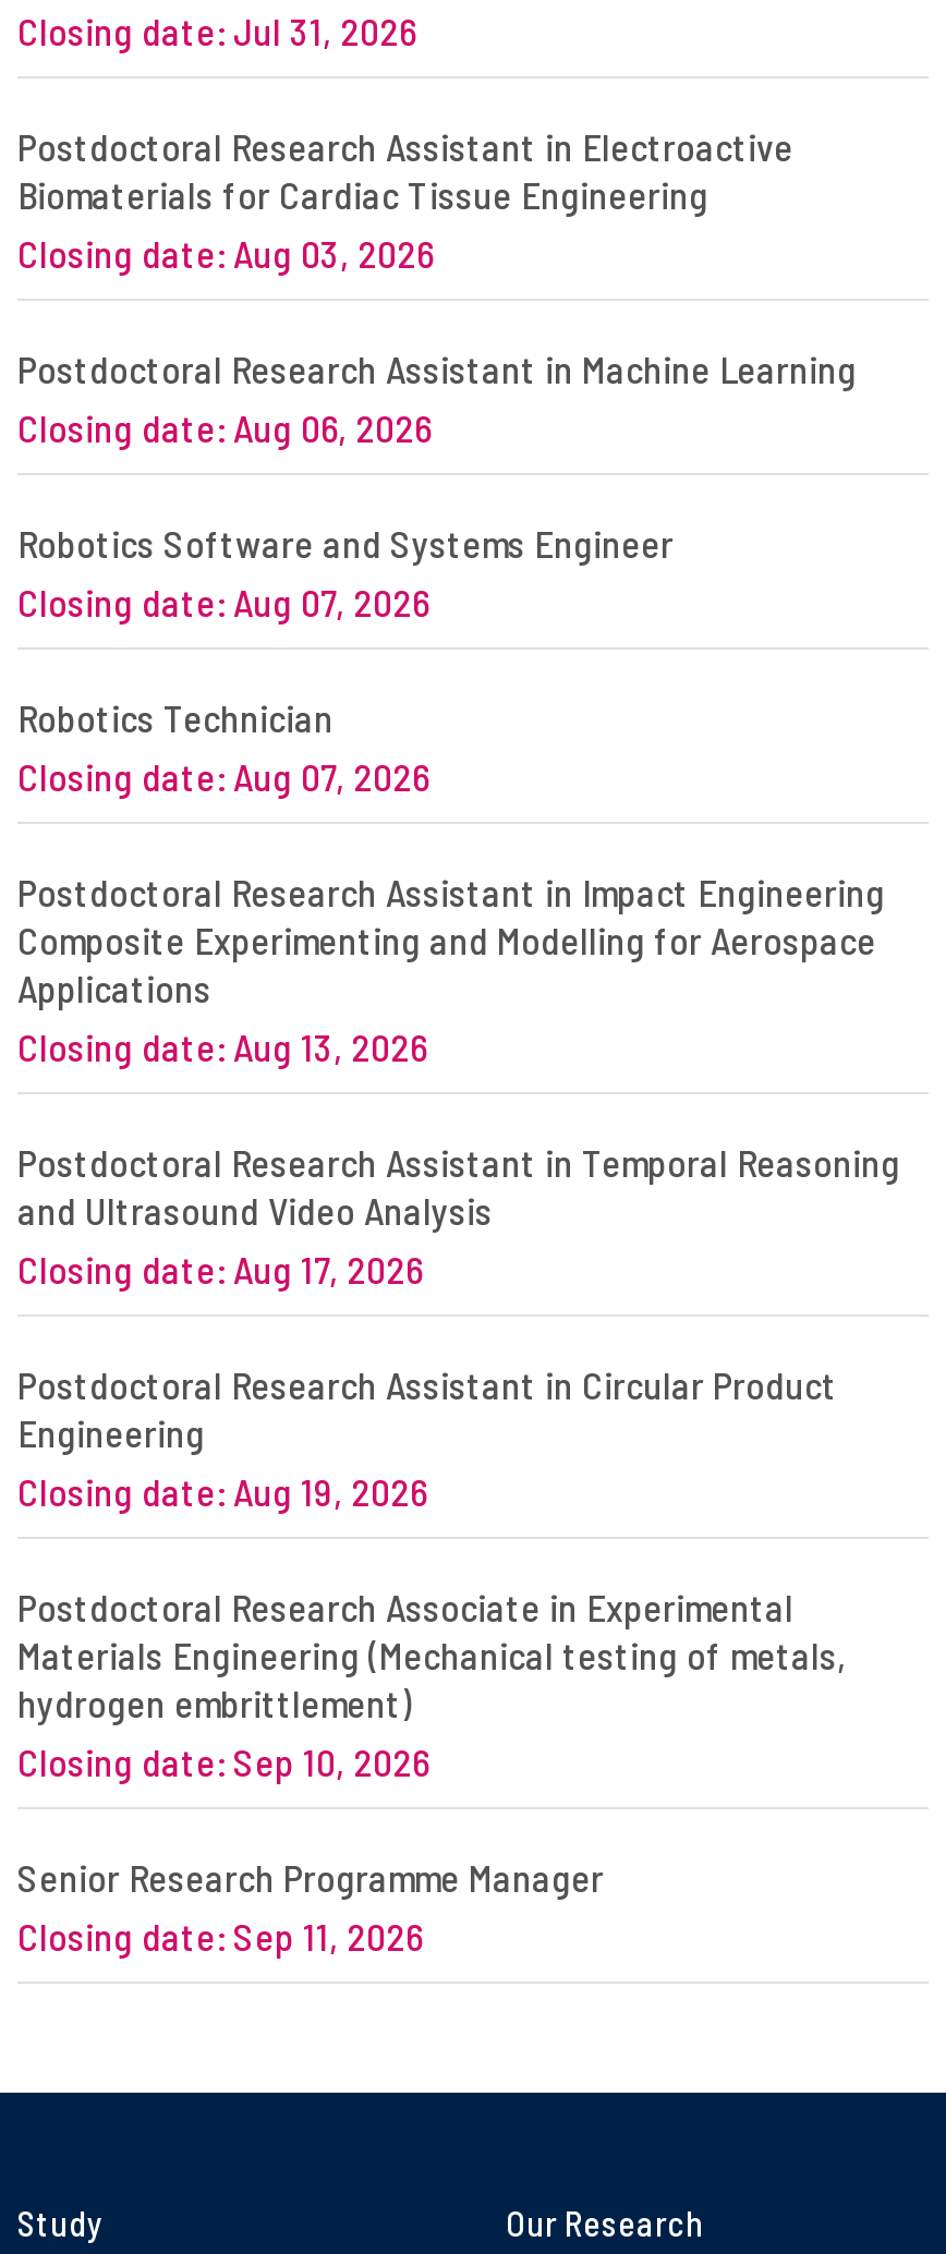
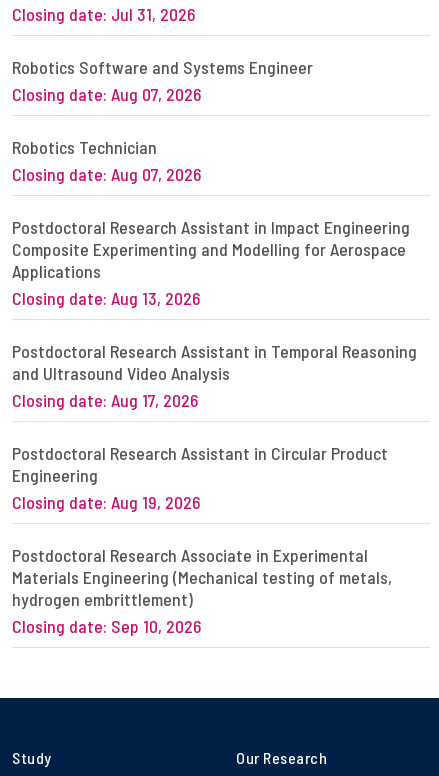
[17,123,857,452] Postdoctoral Research Assistant in Electroactive | Biomaterials for Cardiac Tissue Engineering | Closing date: Aug 03, 2026 | Postdoctoral Research Assistant in Machine Learning | Closing date: Aug 06, 2026 -> none
[17,1853,604,1960] Senior Research Programme Manager | Closing date: Sep 11, 2026 -> none

